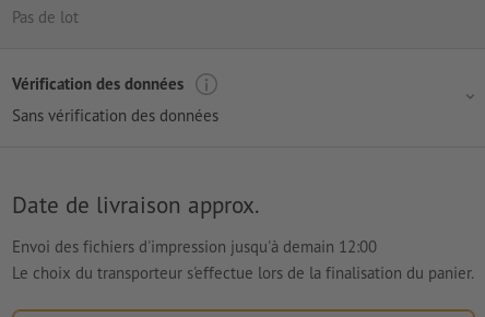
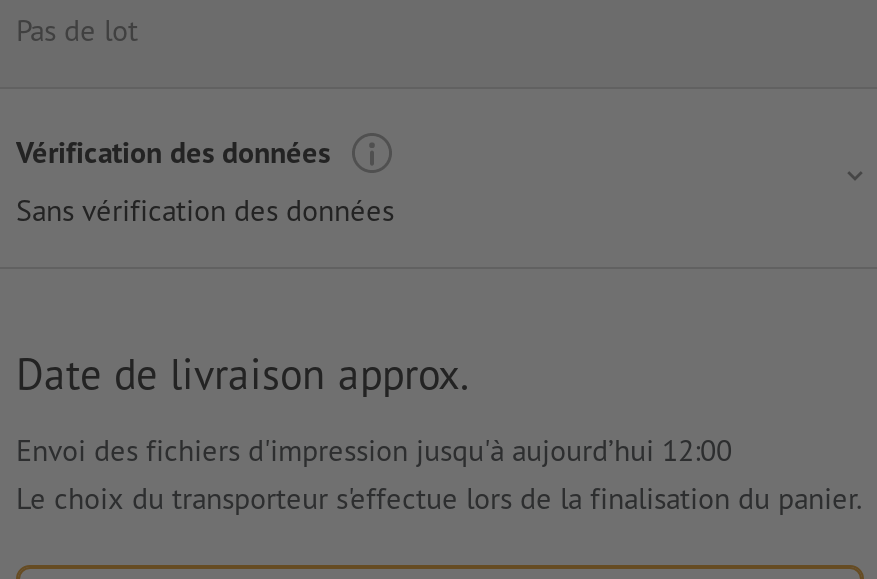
[12,236,377,257] Envoi des fichiers d'impression jusqu'à demain 12:00 -> [16,431,732,469] Envoi des fichiers d'impression jusqu'à aujourd’hui 12:00

